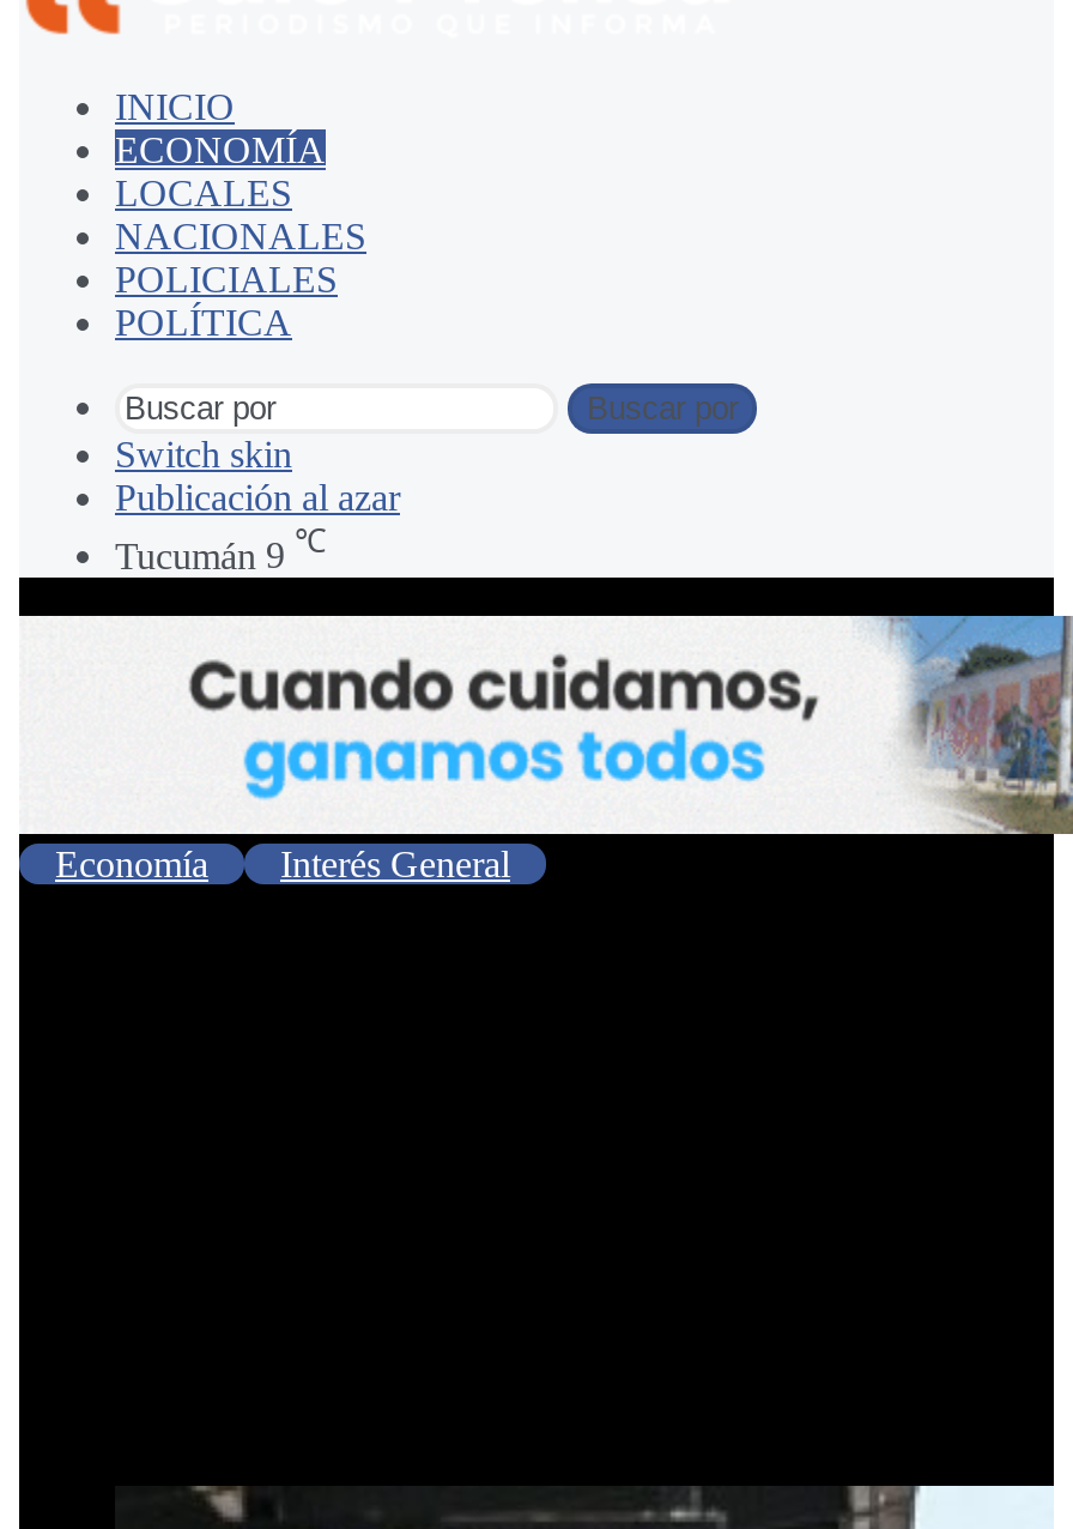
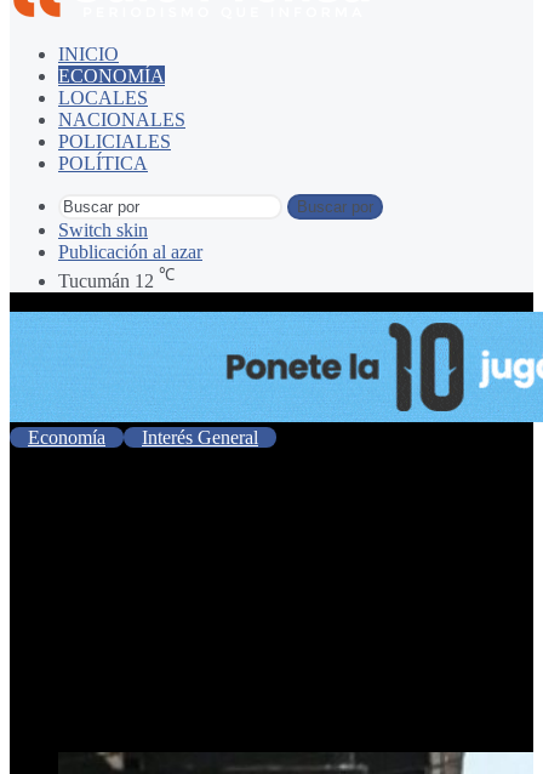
[115,525,326,576] Tucumán 9 ℃ -> [58,266,175,292] Tucumán 12 ℃
[19,614,1066,836] [image] -> [8,311,539,423] [image]

